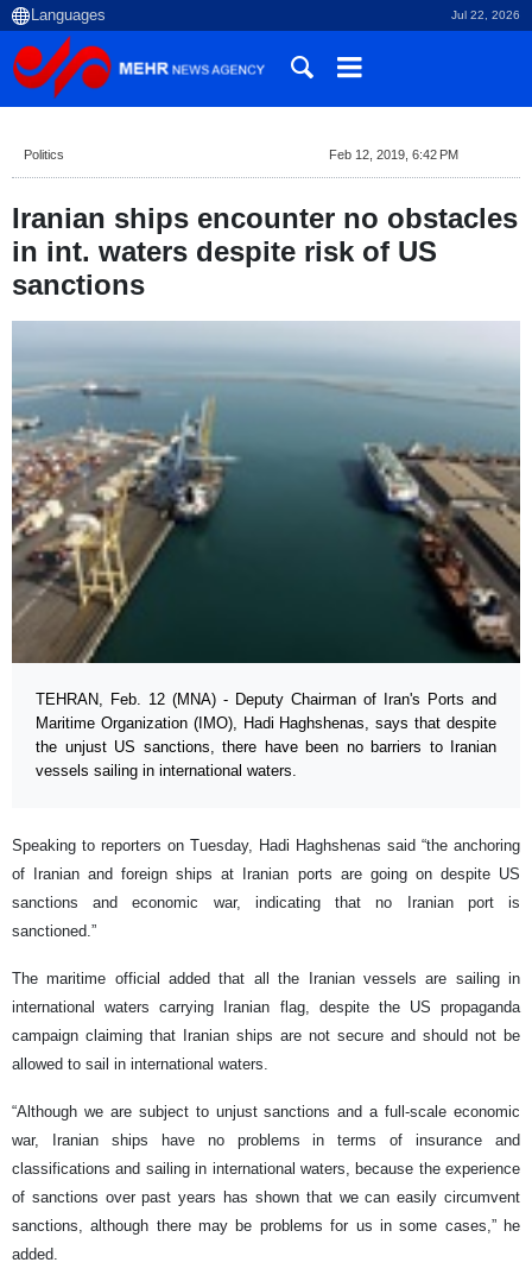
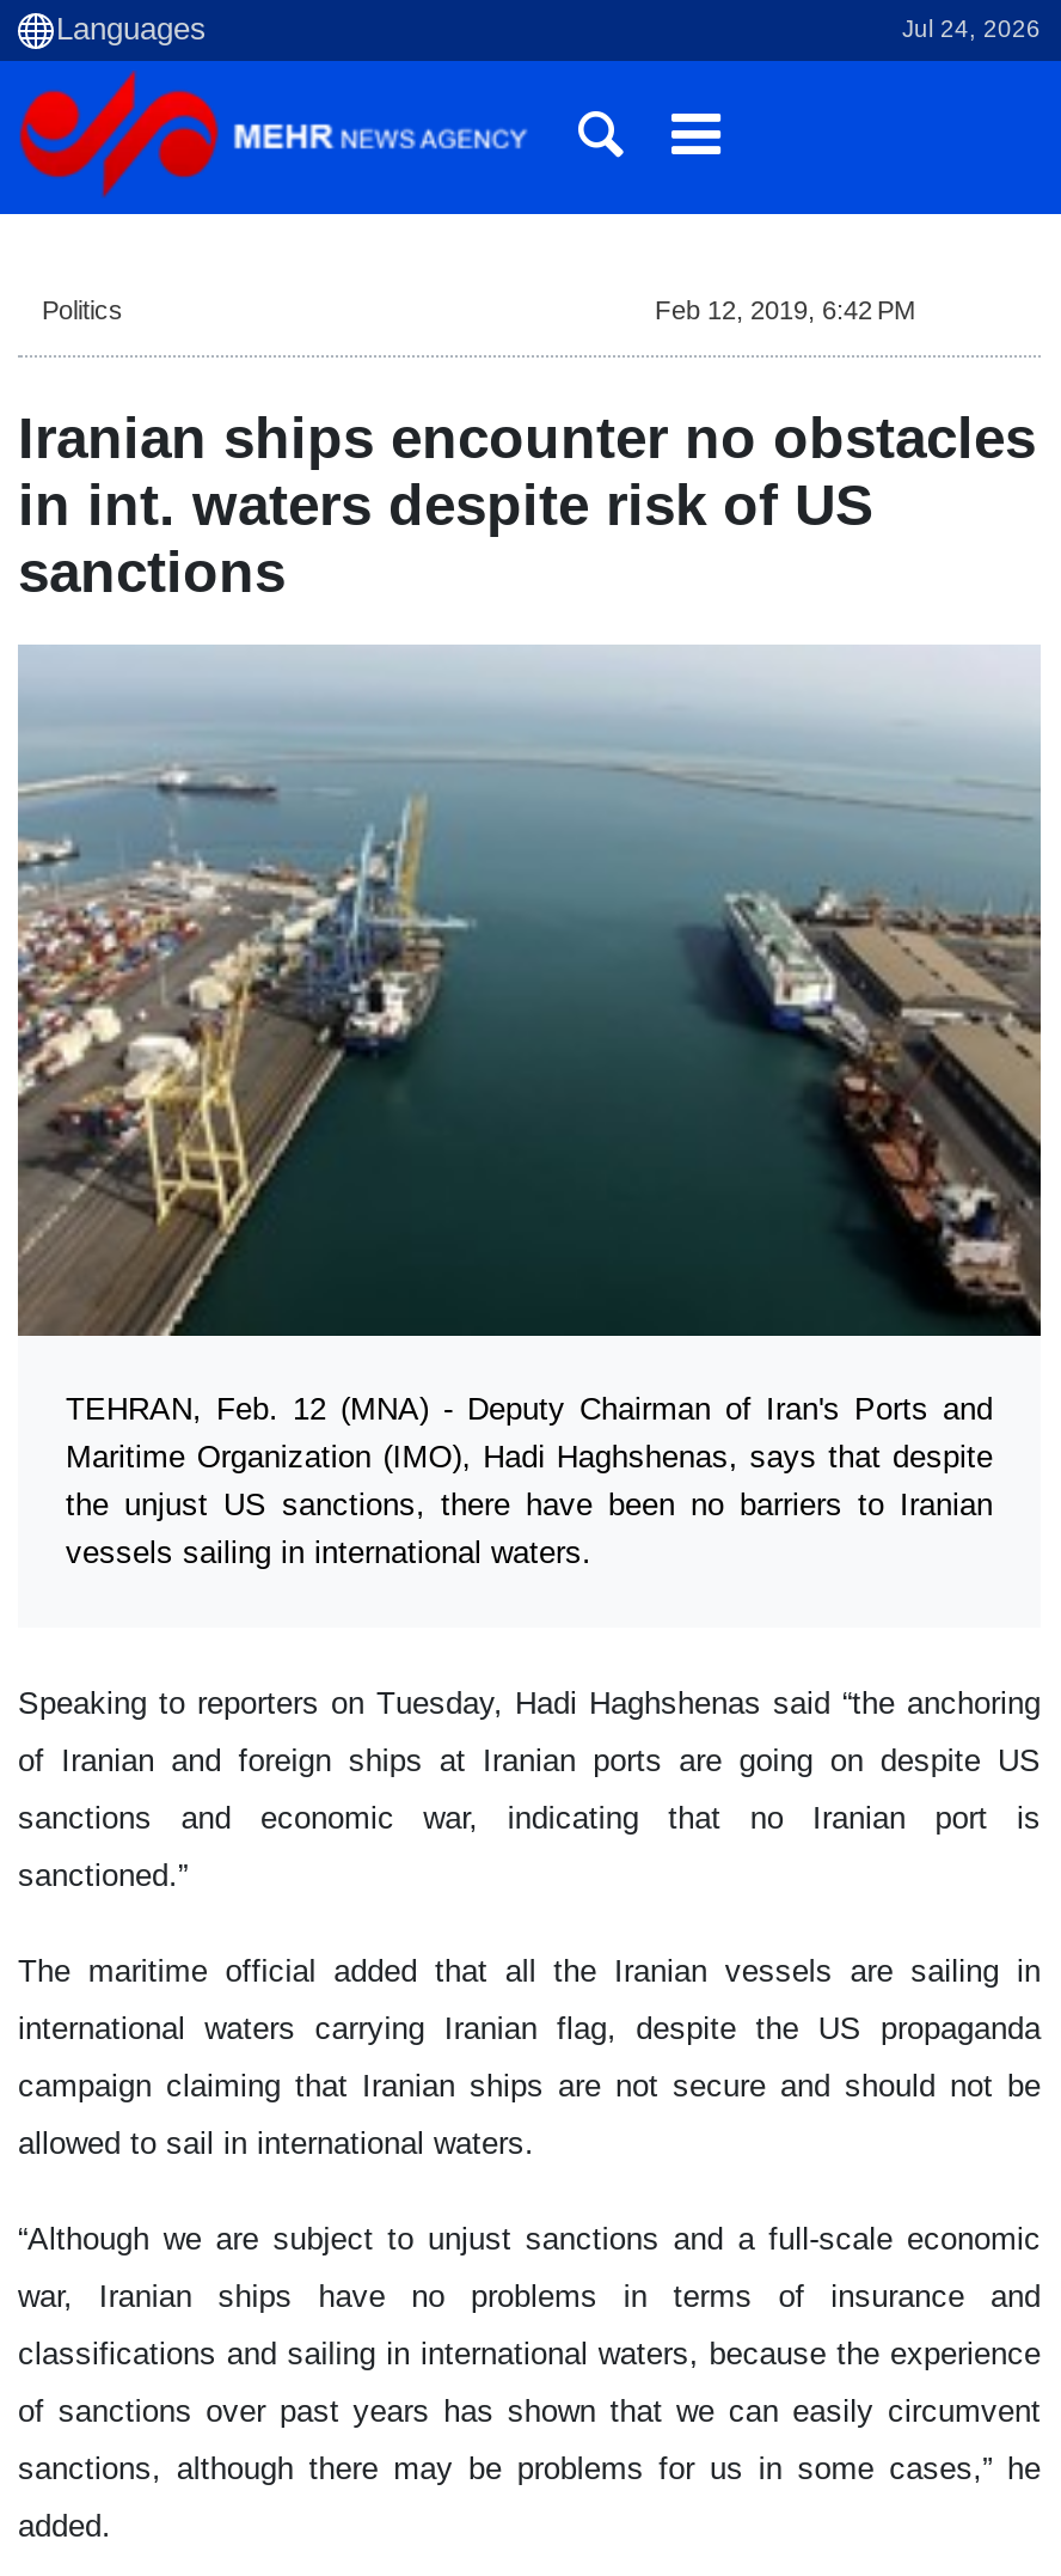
[451,8,520,21] Jul 22, 2026 -> [902,16,1041,42] Jul 24, 2026

